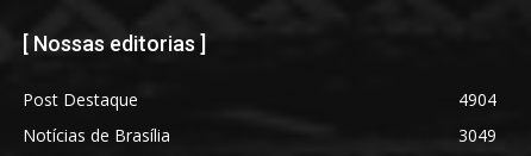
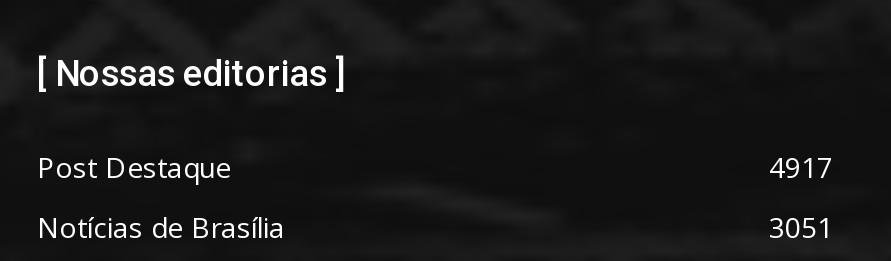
[458,88,496,110] 4904 -> [769,147,833,185] 4917
[458,123,496,146] 3049 -> [769,207,833,245] 3051

